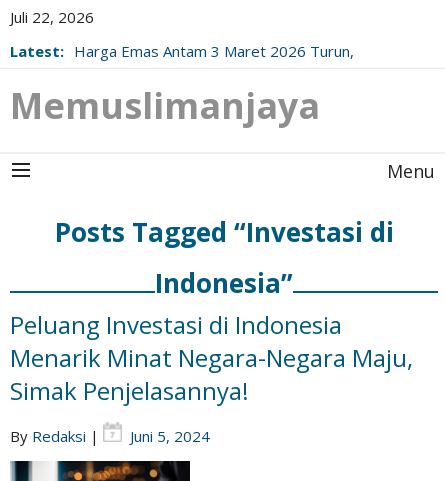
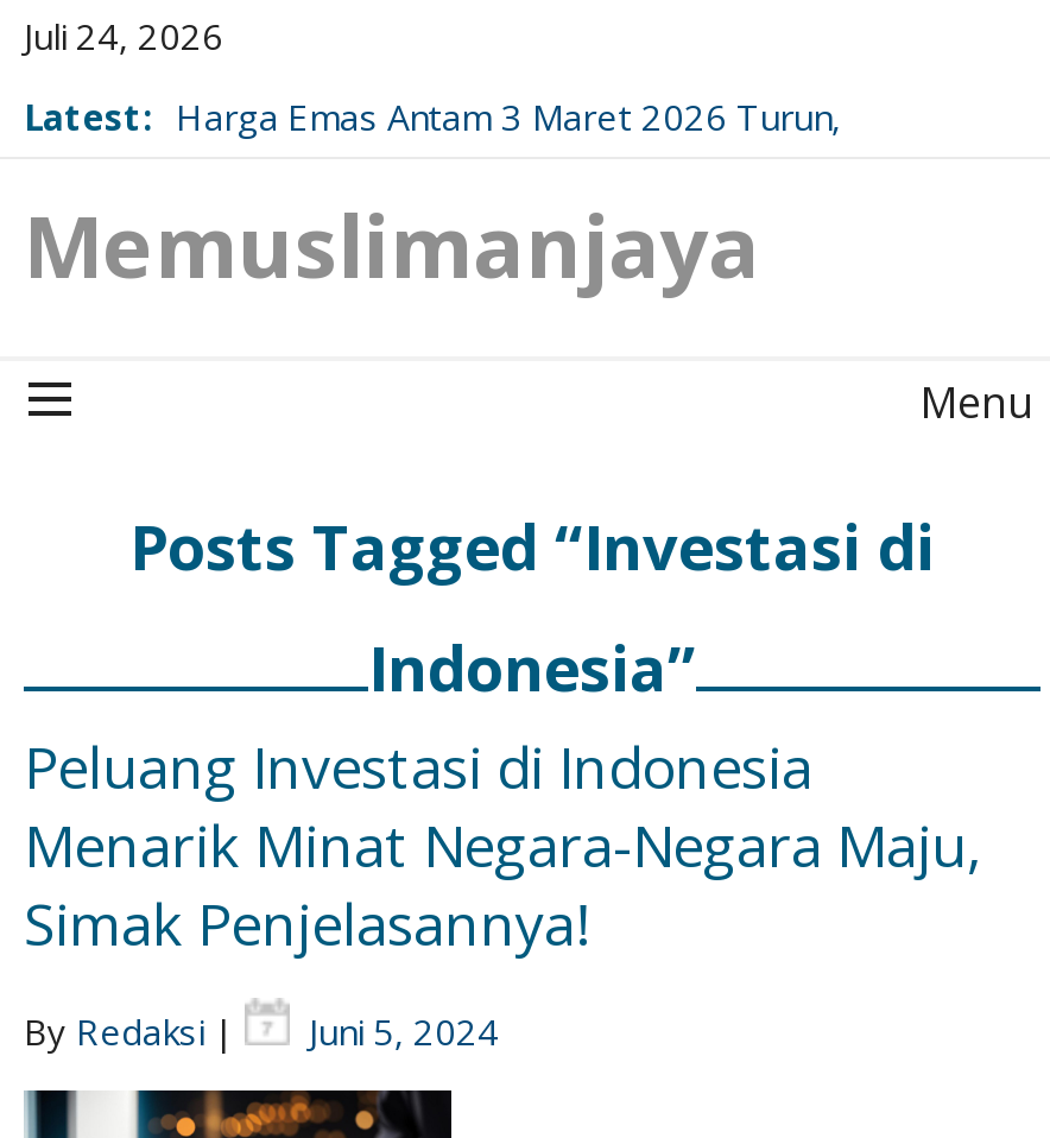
[10,7,94,27] Juli 22, 2026 -> [24,12,223,59] Juli 24, 2026

